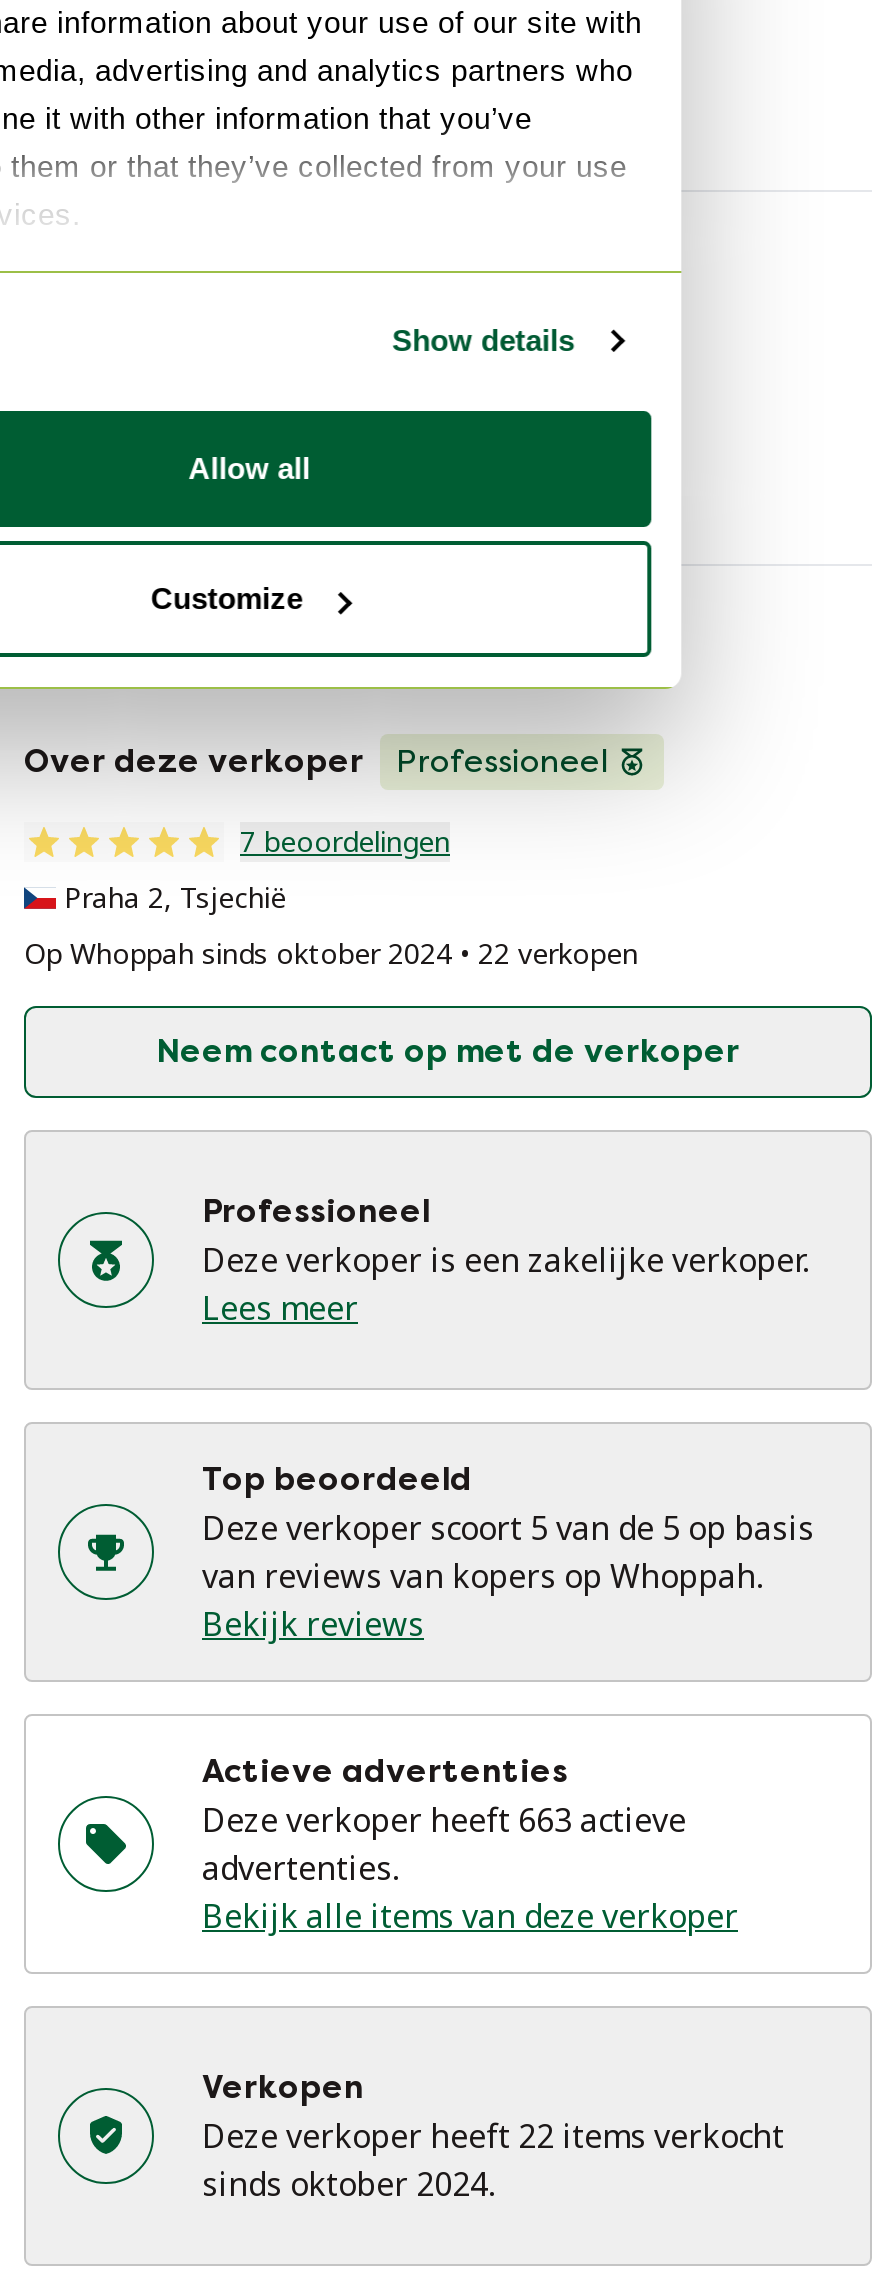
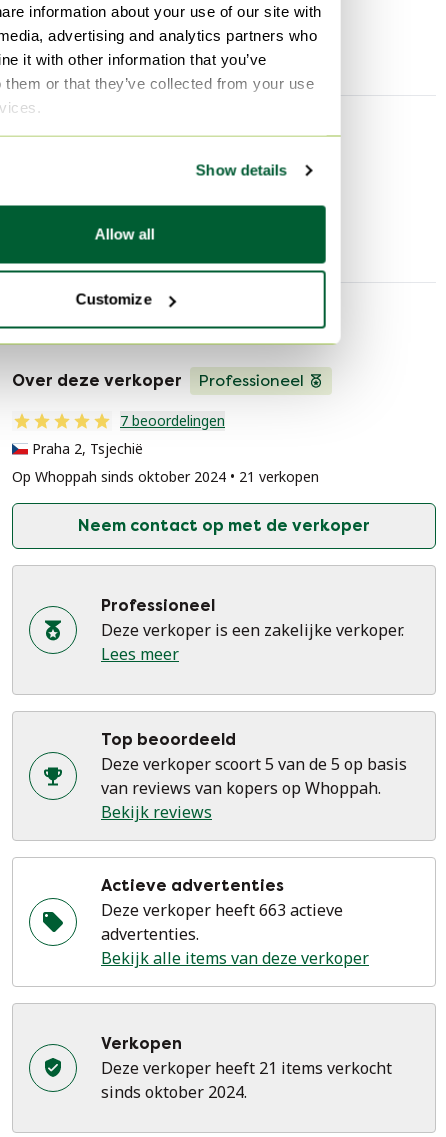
[24,934,638,972] Op Whoppah sinds oktober 2024 • 22 verkopen -> [12,467,319,486] Op Whoppah sinds oktober 2024 • 21 verkopen
[202,2114,784,2158] Deze verkoper heeft 22 items verkocht -> [101,1057,392,1079] Deze verkoper heeft 21 items verkocht

